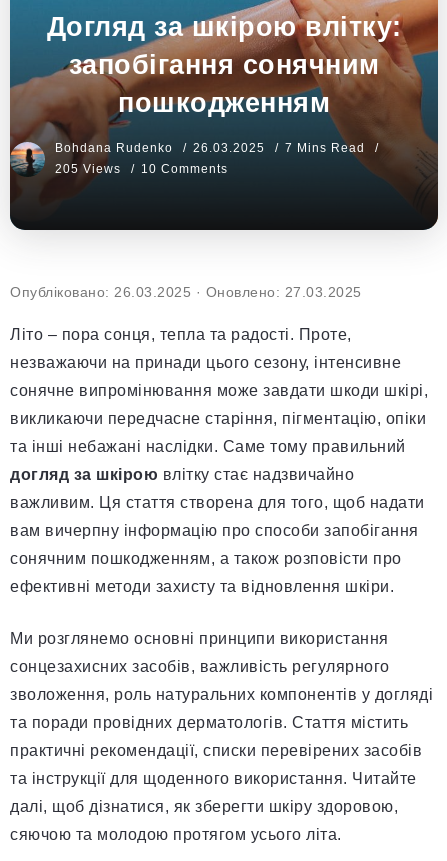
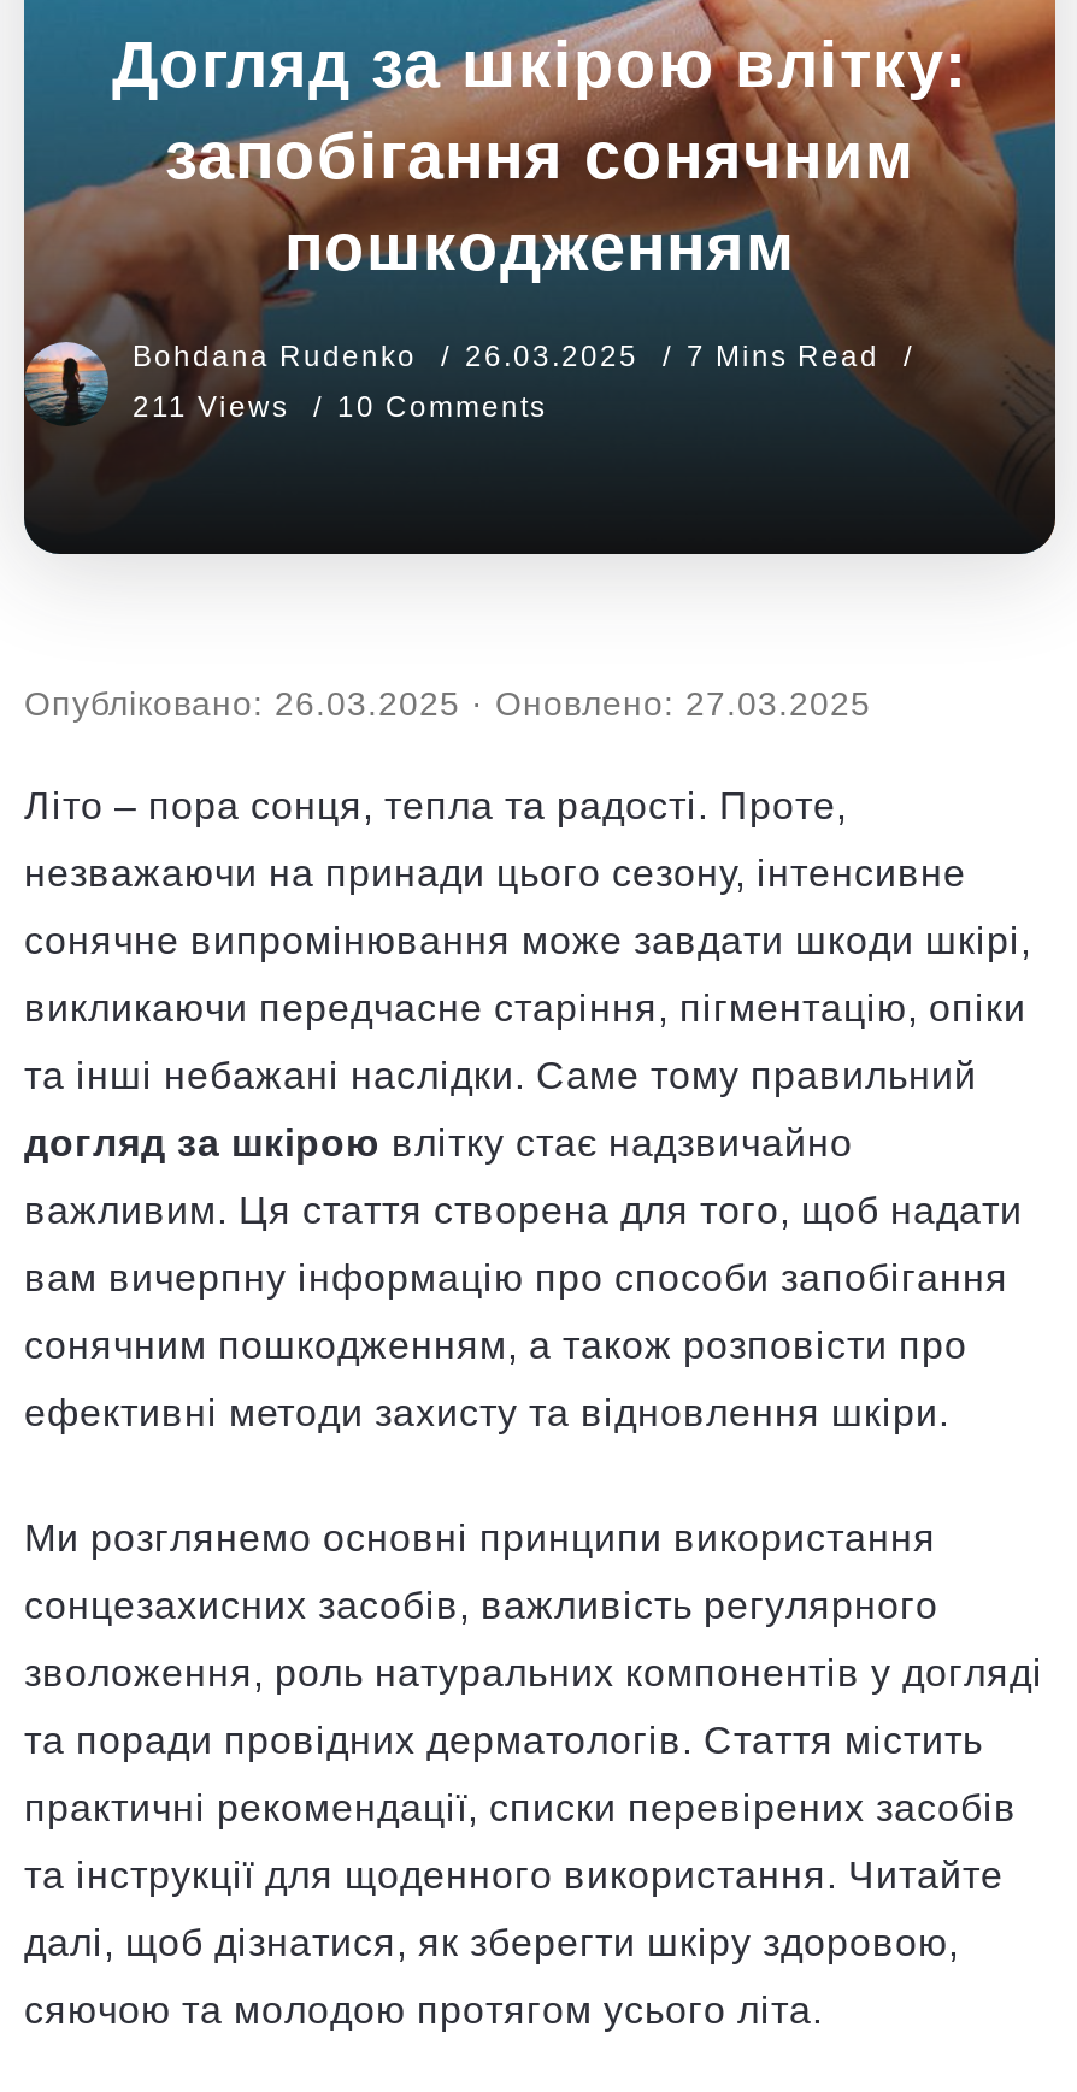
[55,162,228,176] 205 Views 10 Comments -> [133,391,547,425] 211 Views 10 Comments

